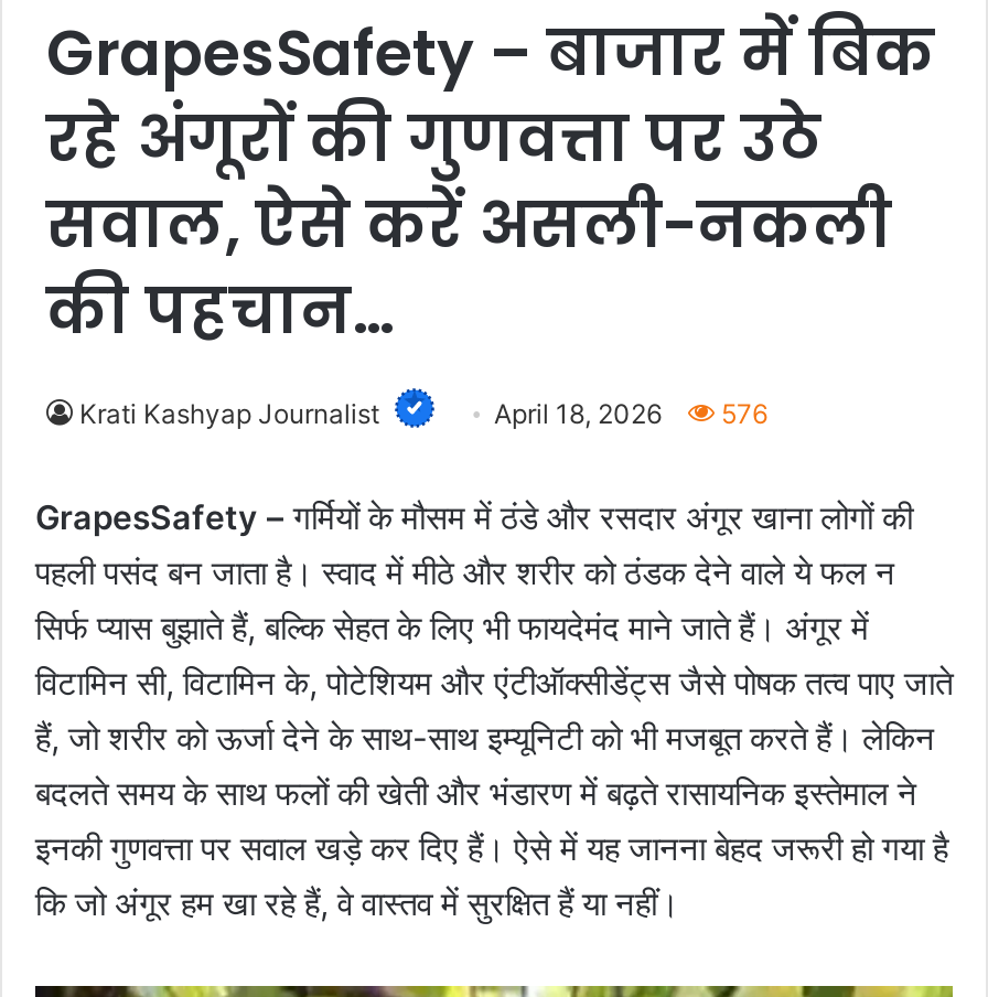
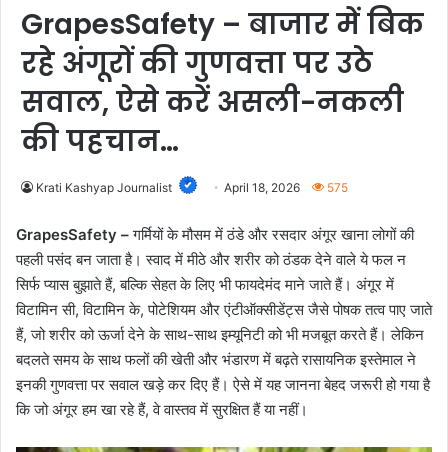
[494,398,767,431] April 18, 2026 576 -> [224,180,348,195] April 18, 2026 575

